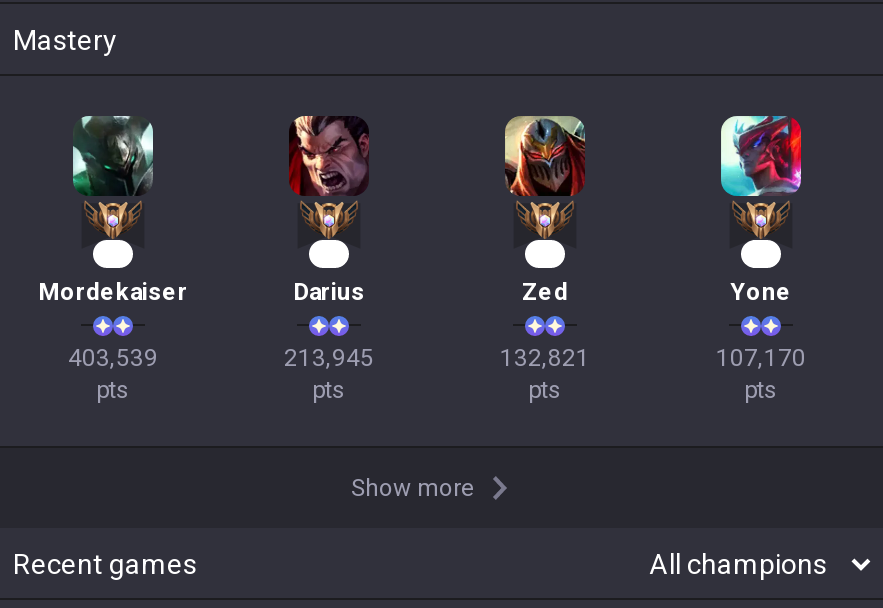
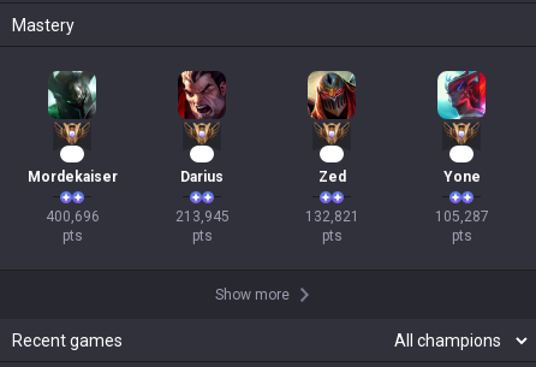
[68,344,158,372] 403,539 -> [45,208,99,225] 400,696
[716,344,806,372] 107,170 -> [434,208,489,225] 105,287

